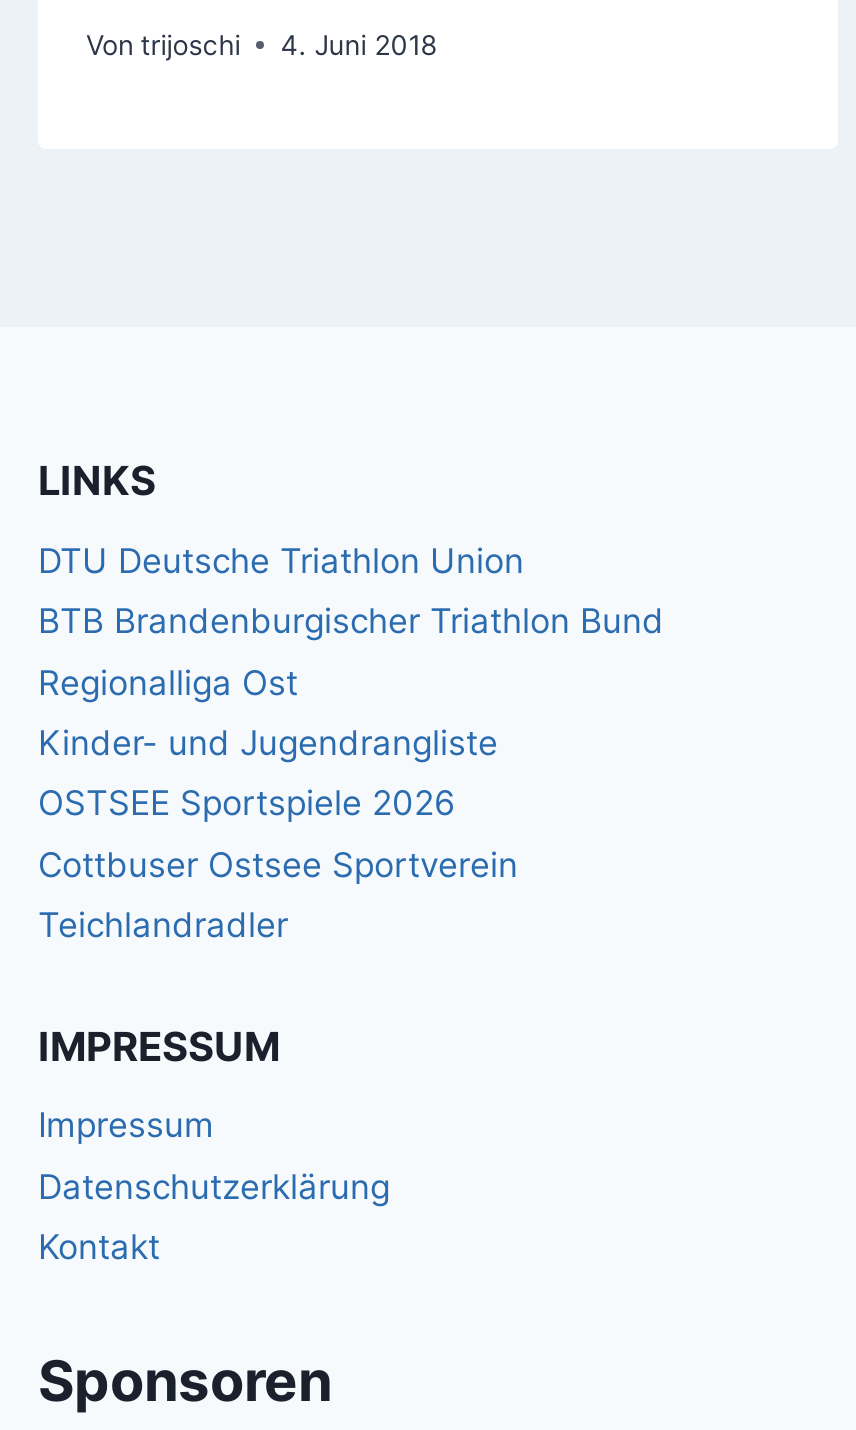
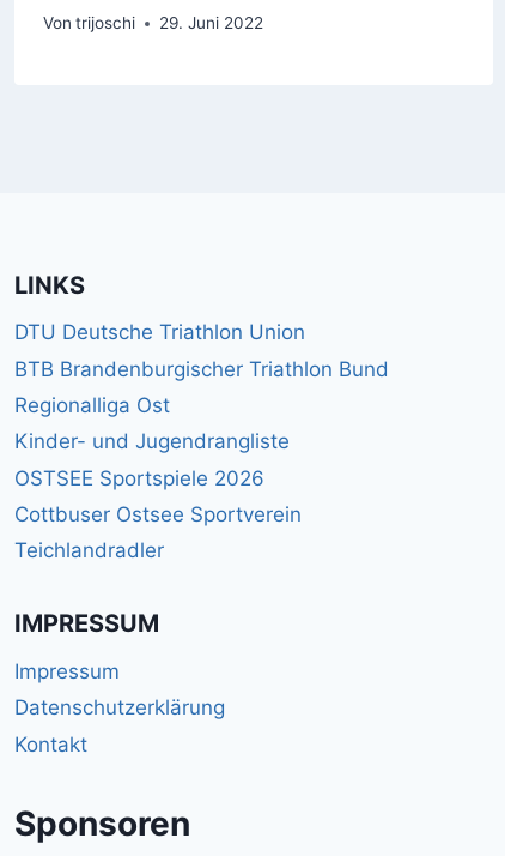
[86,28,436,60] Von trijoschi 4. Juni 2018 -> [43,13,264,32] Von trijoschi 29. Juni 2022

